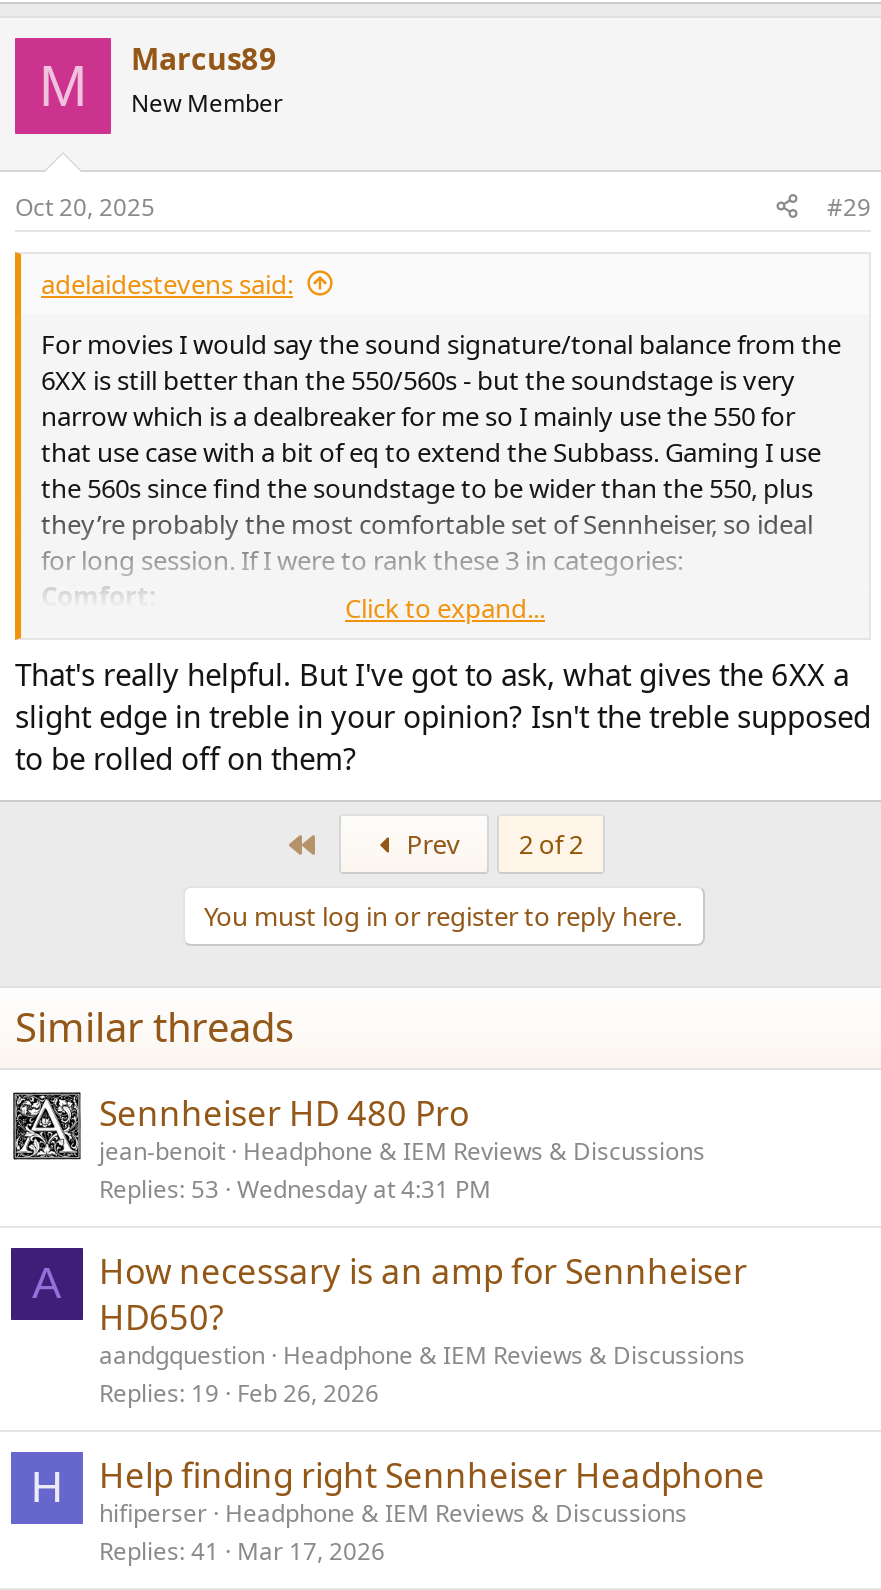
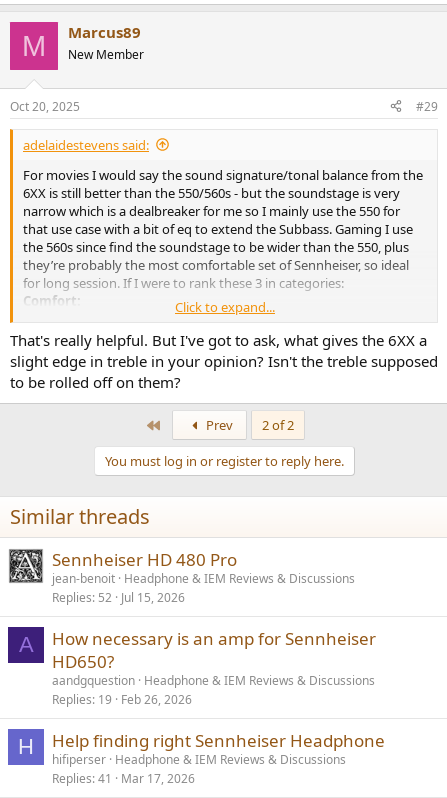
[99,1172,491,1206] Replies 53 Wednesday at 4:31 PM -> [52,589,185,606] Replies 52 Jul 15, 2026

